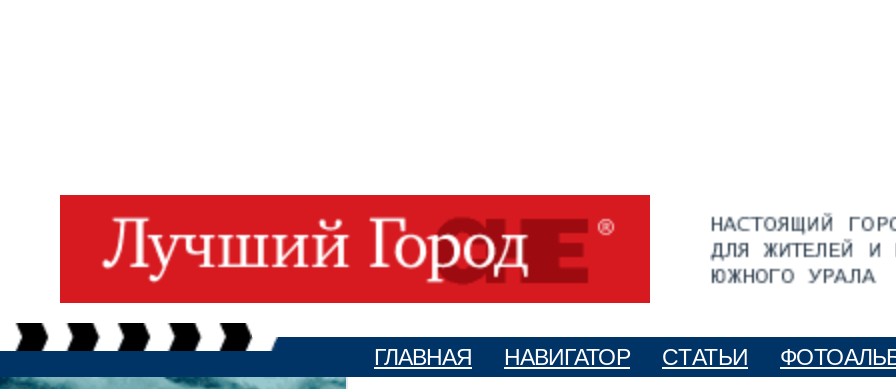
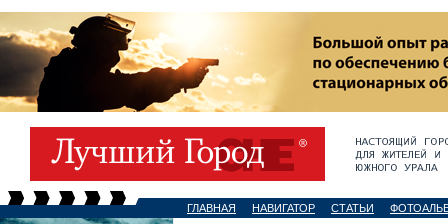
none -> [3,11,445,113] [image]

